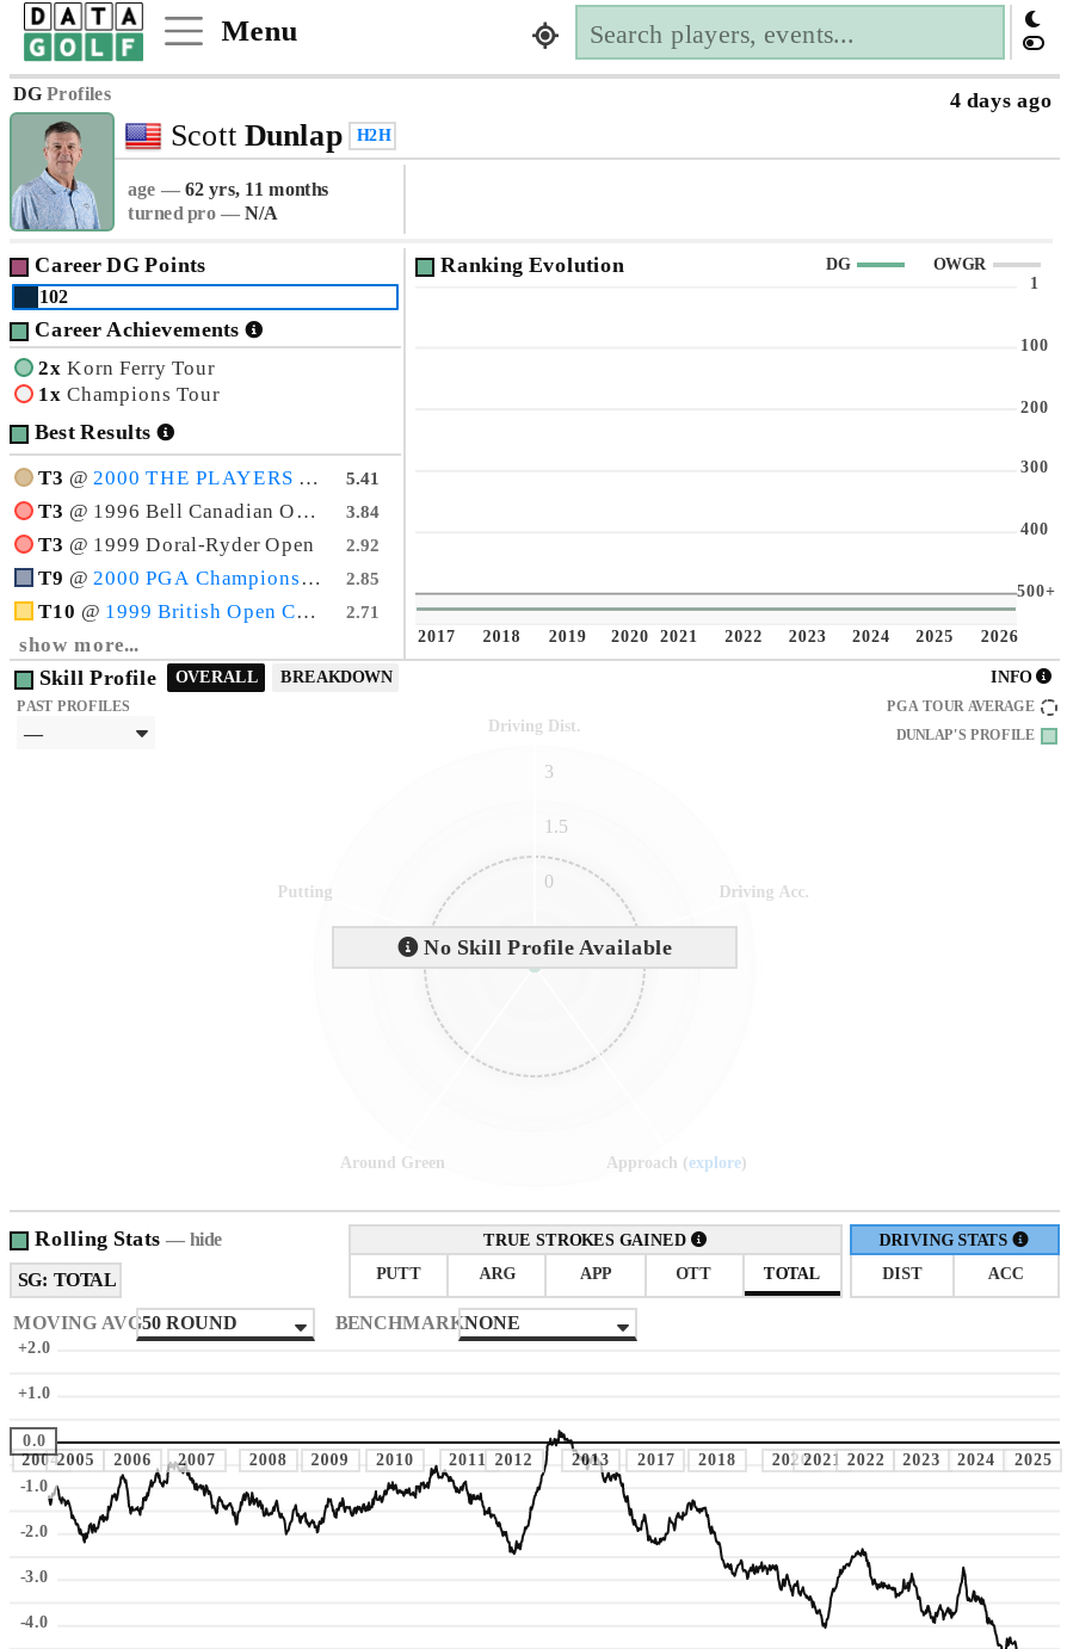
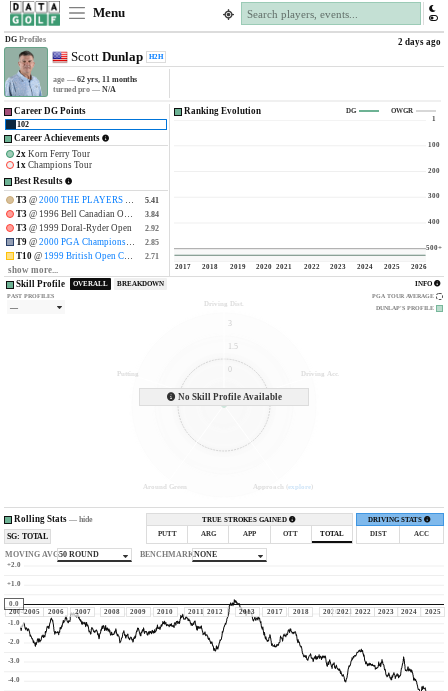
[950,88,1053,112] 4 days ago -> [398,37,441,47] 2 days ago

